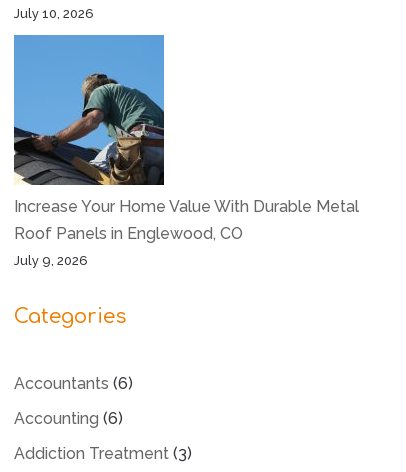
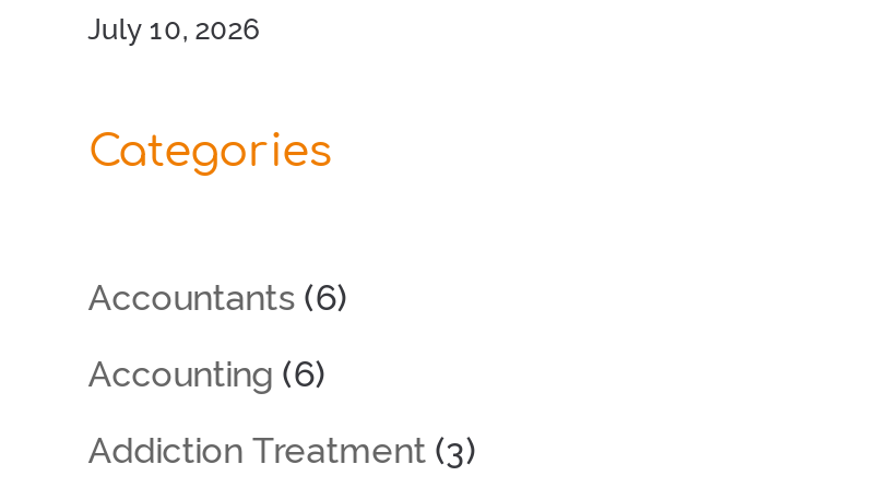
[13,34,359,268] [image] | Increase Your Home Value With Durable Metal | Roof Panels in Englewood, CO | July 9, 2026 -> none

